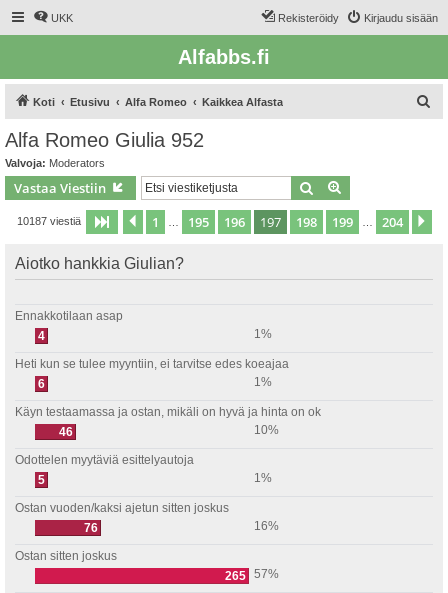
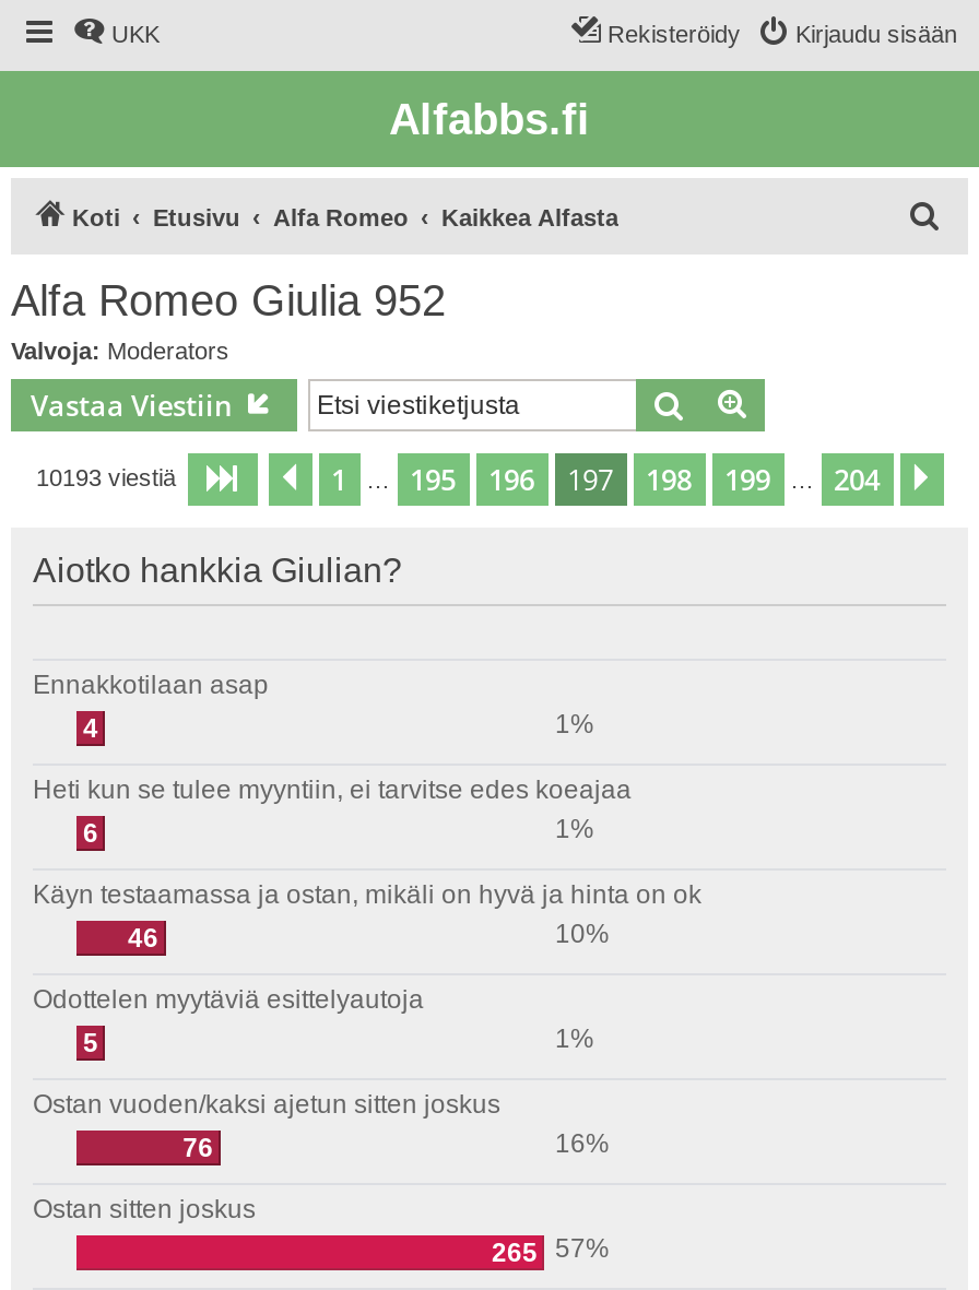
[16,214,83,226] 10187 viestiä -> [36,463,182,489] 10193 viestiä

